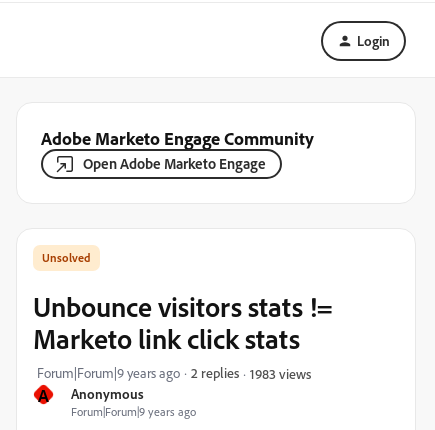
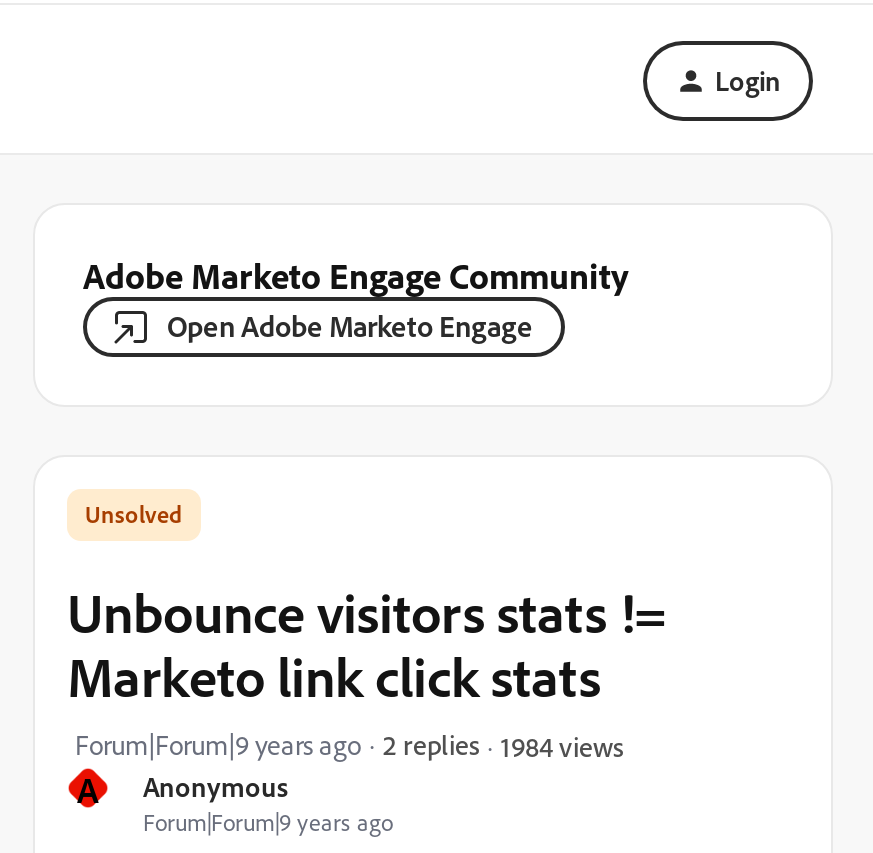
[250,364,311,381] 1983 views -> [501,728,623,762] 1984 views

